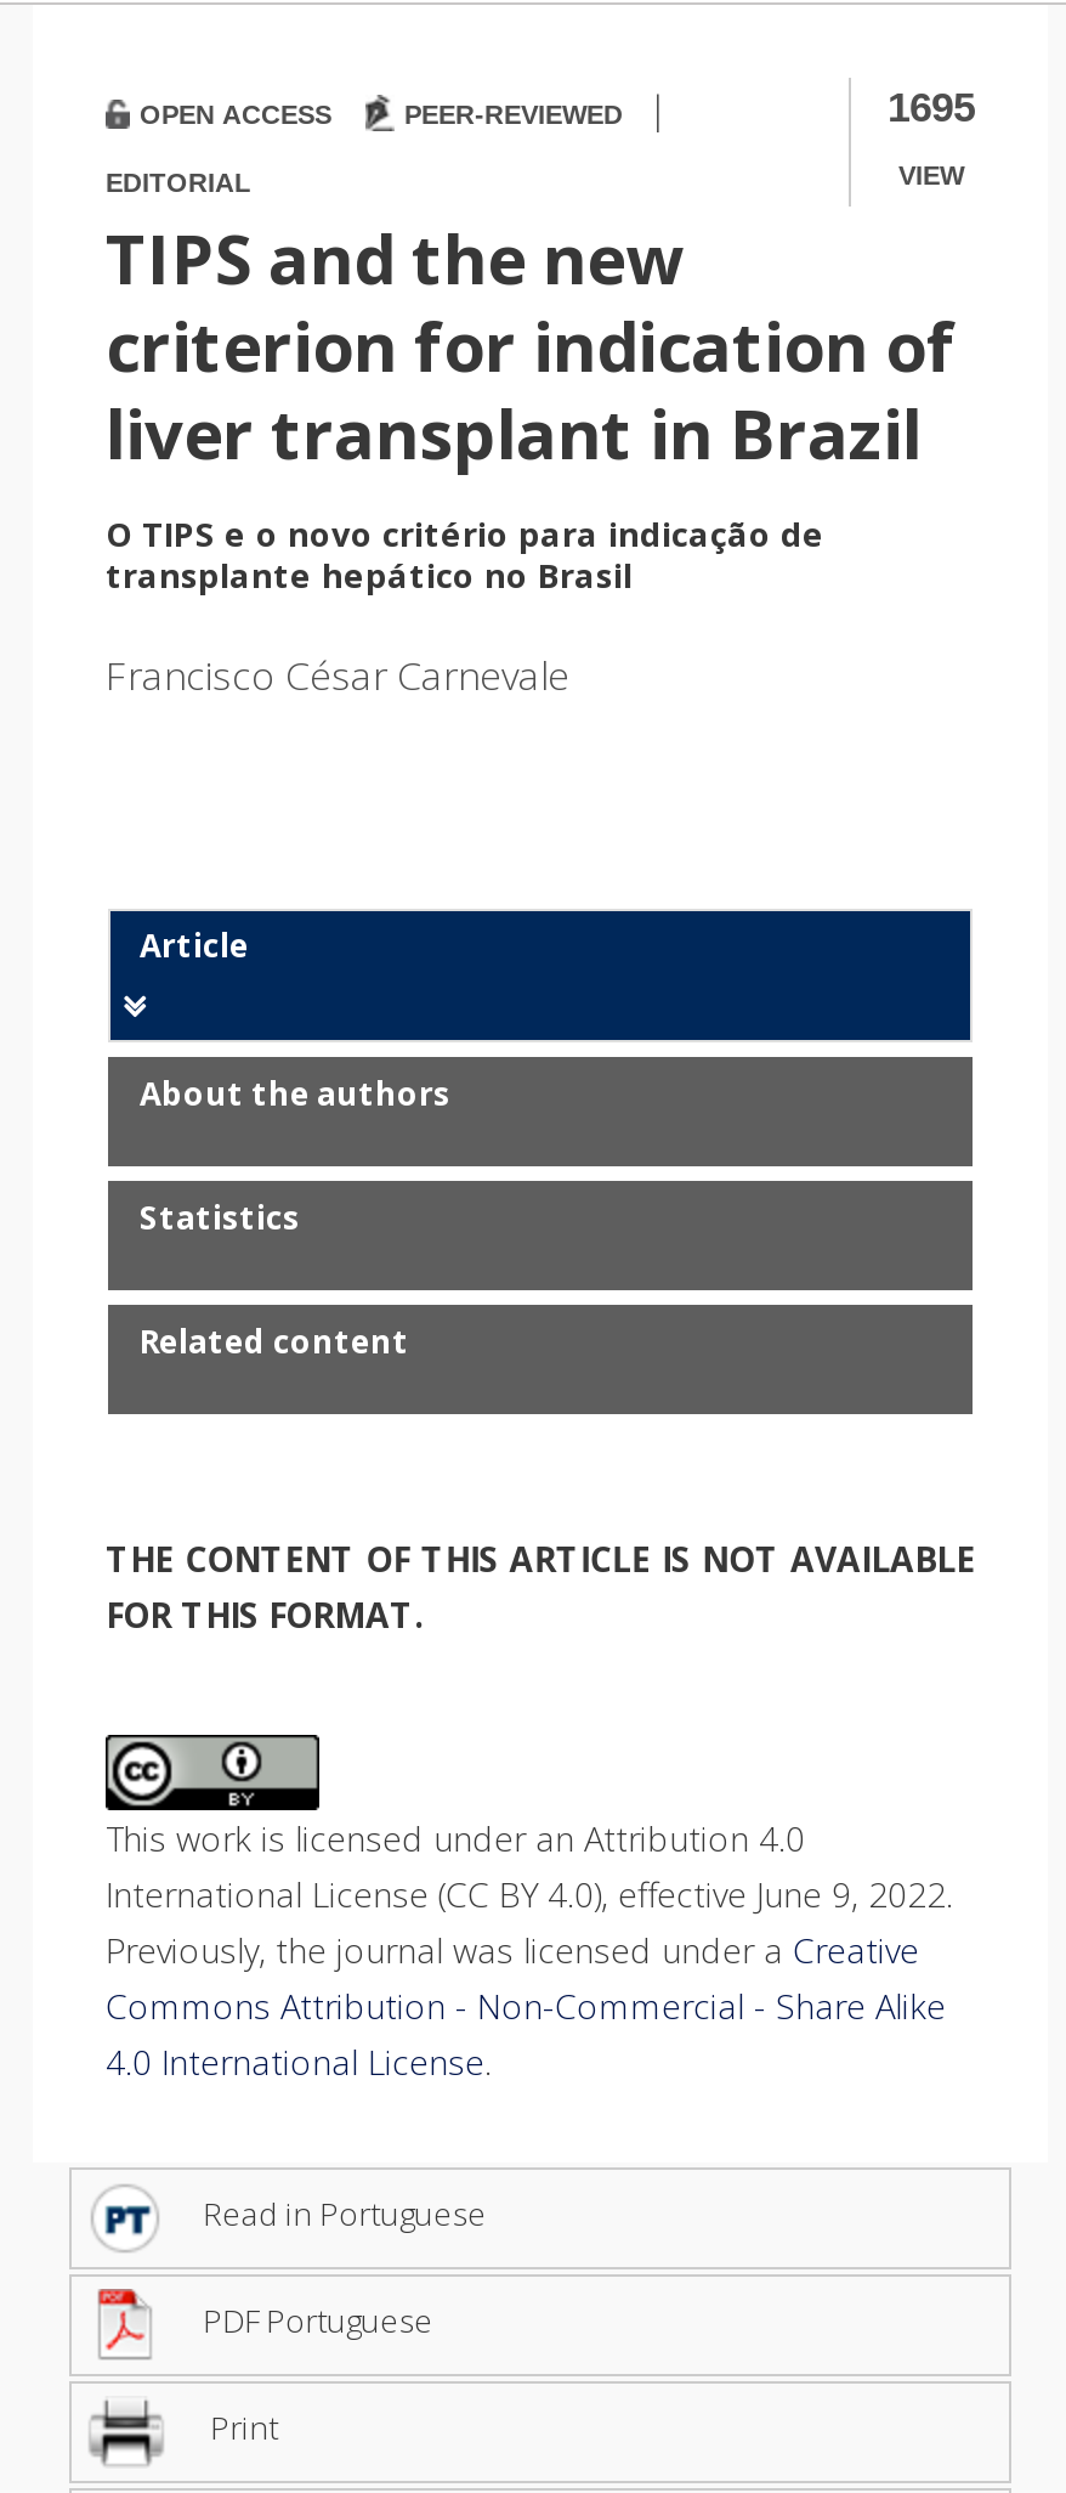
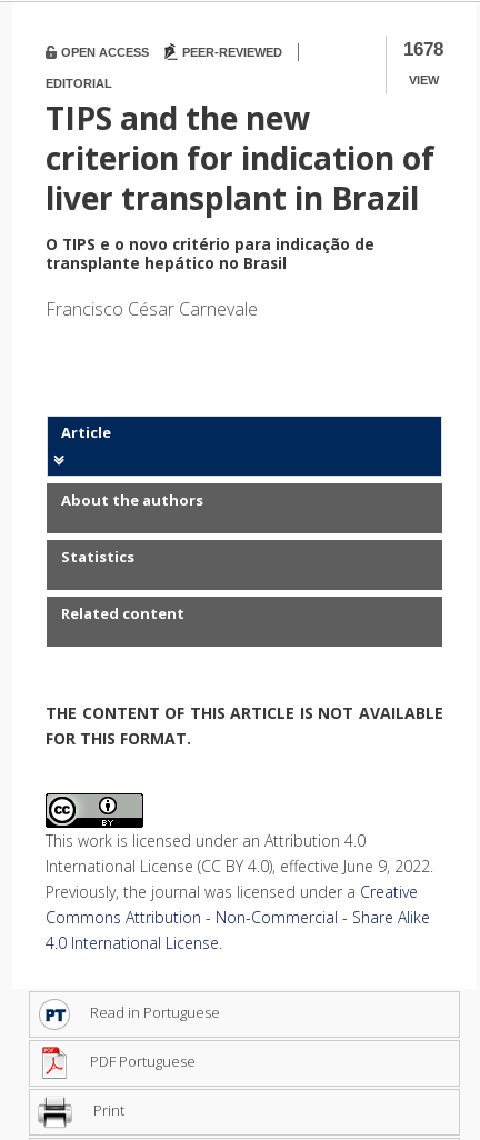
[888,85,975,131] 1695 -> [403,39,443,60] 1678

